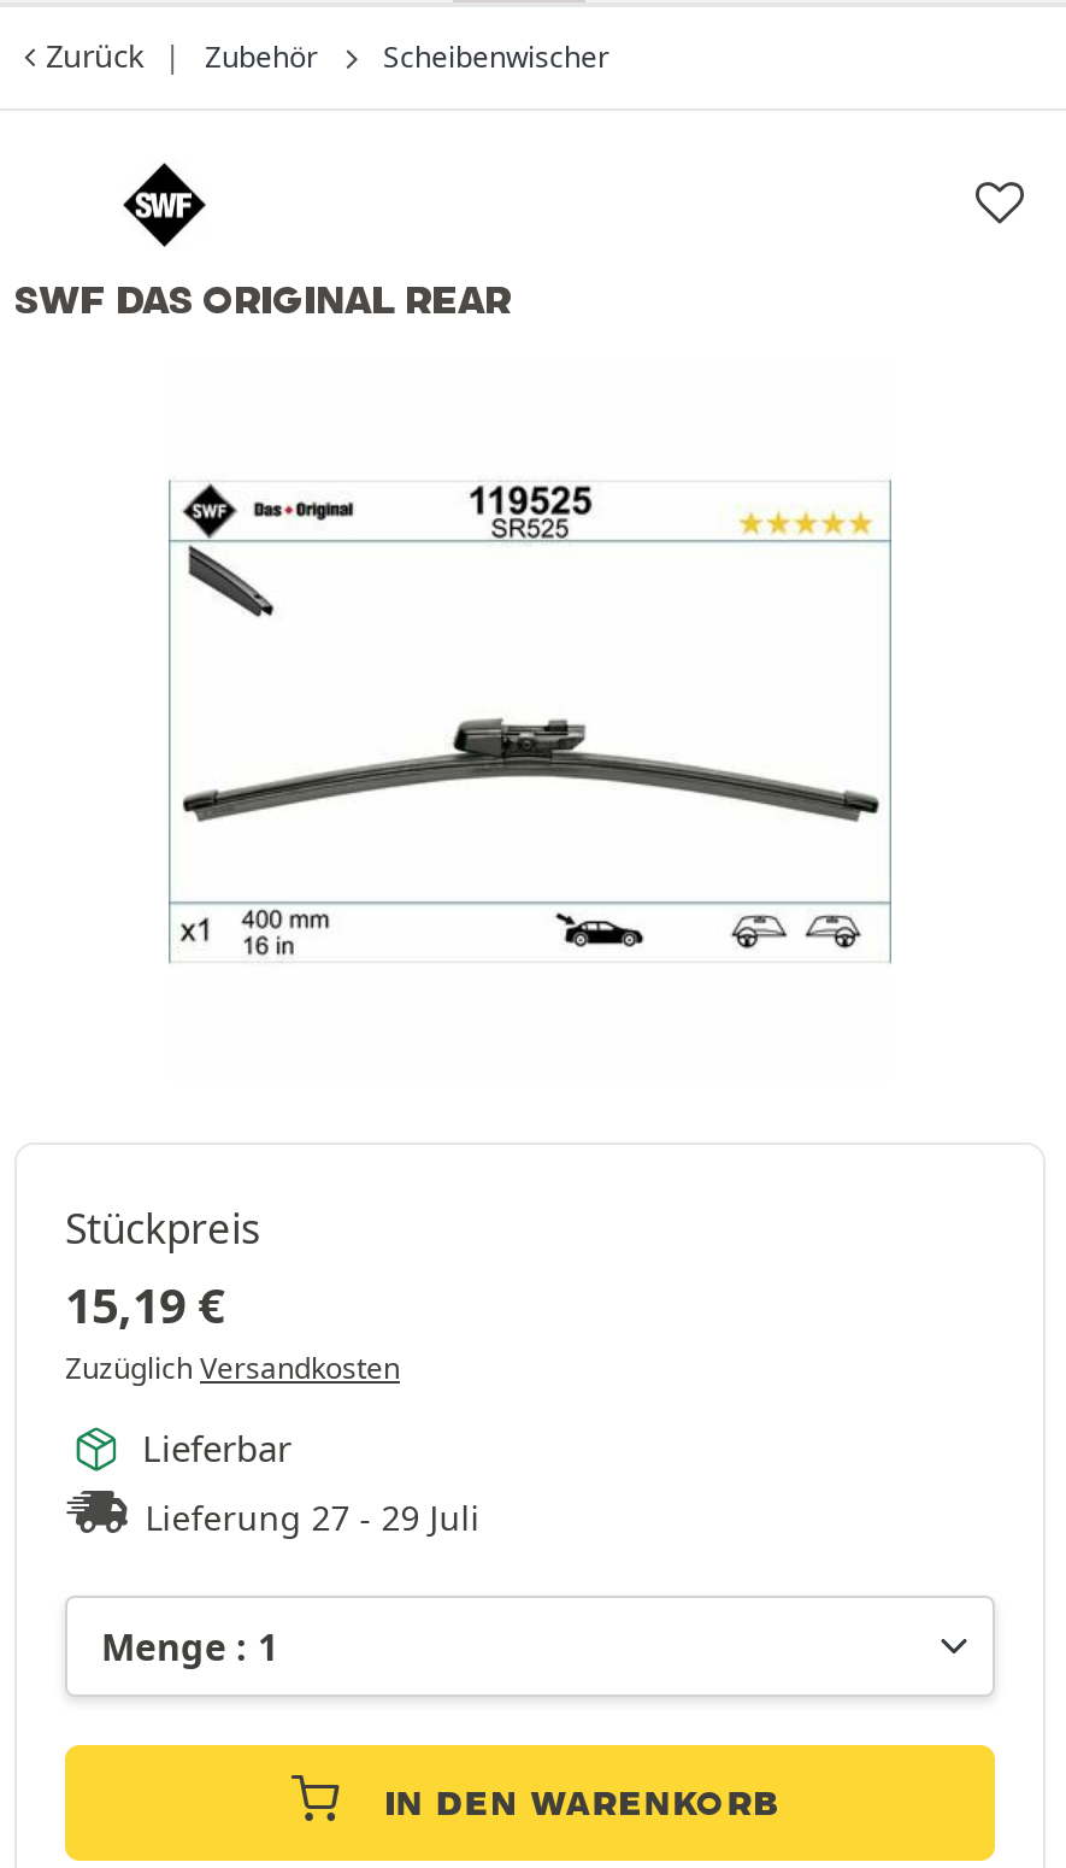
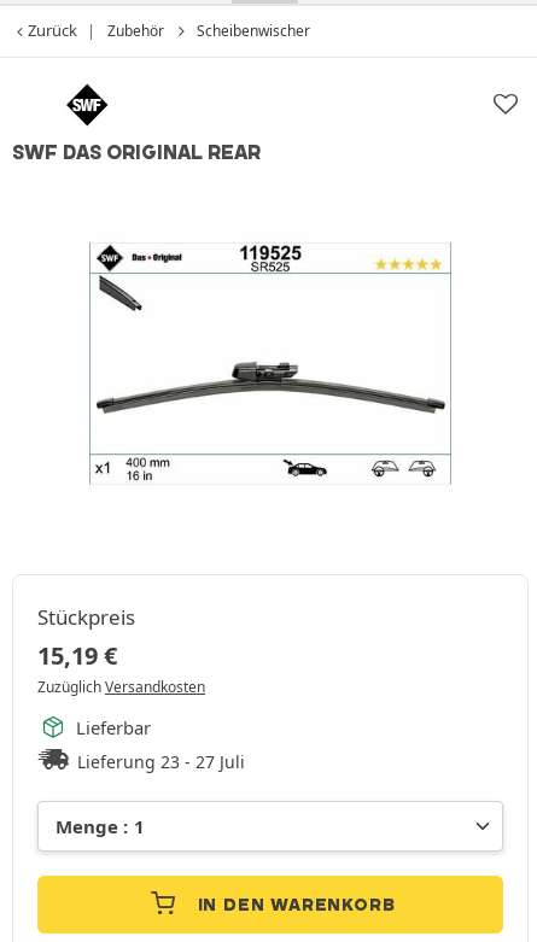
[145,1493,480,1539] Lieferung 27 - 29 Juli -> [77,750,245,773] Lieferung 23 - 27 Juli

